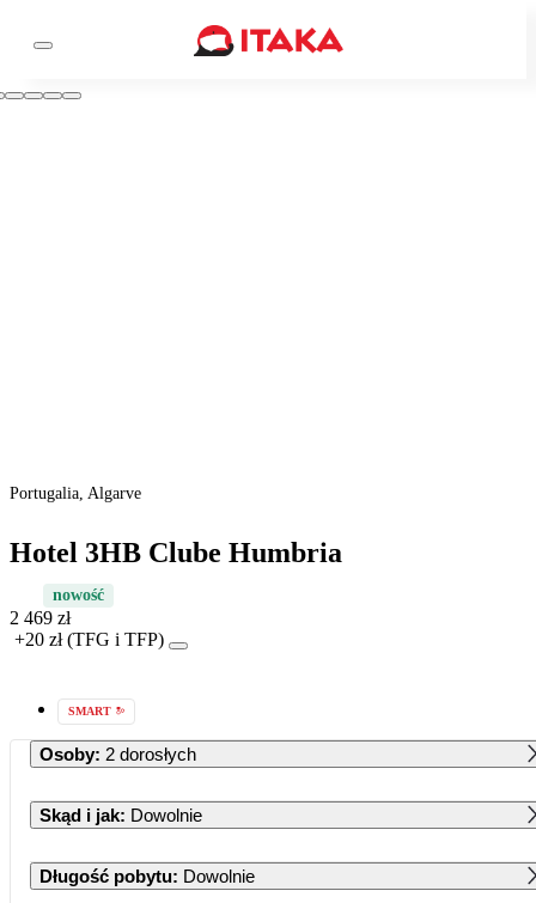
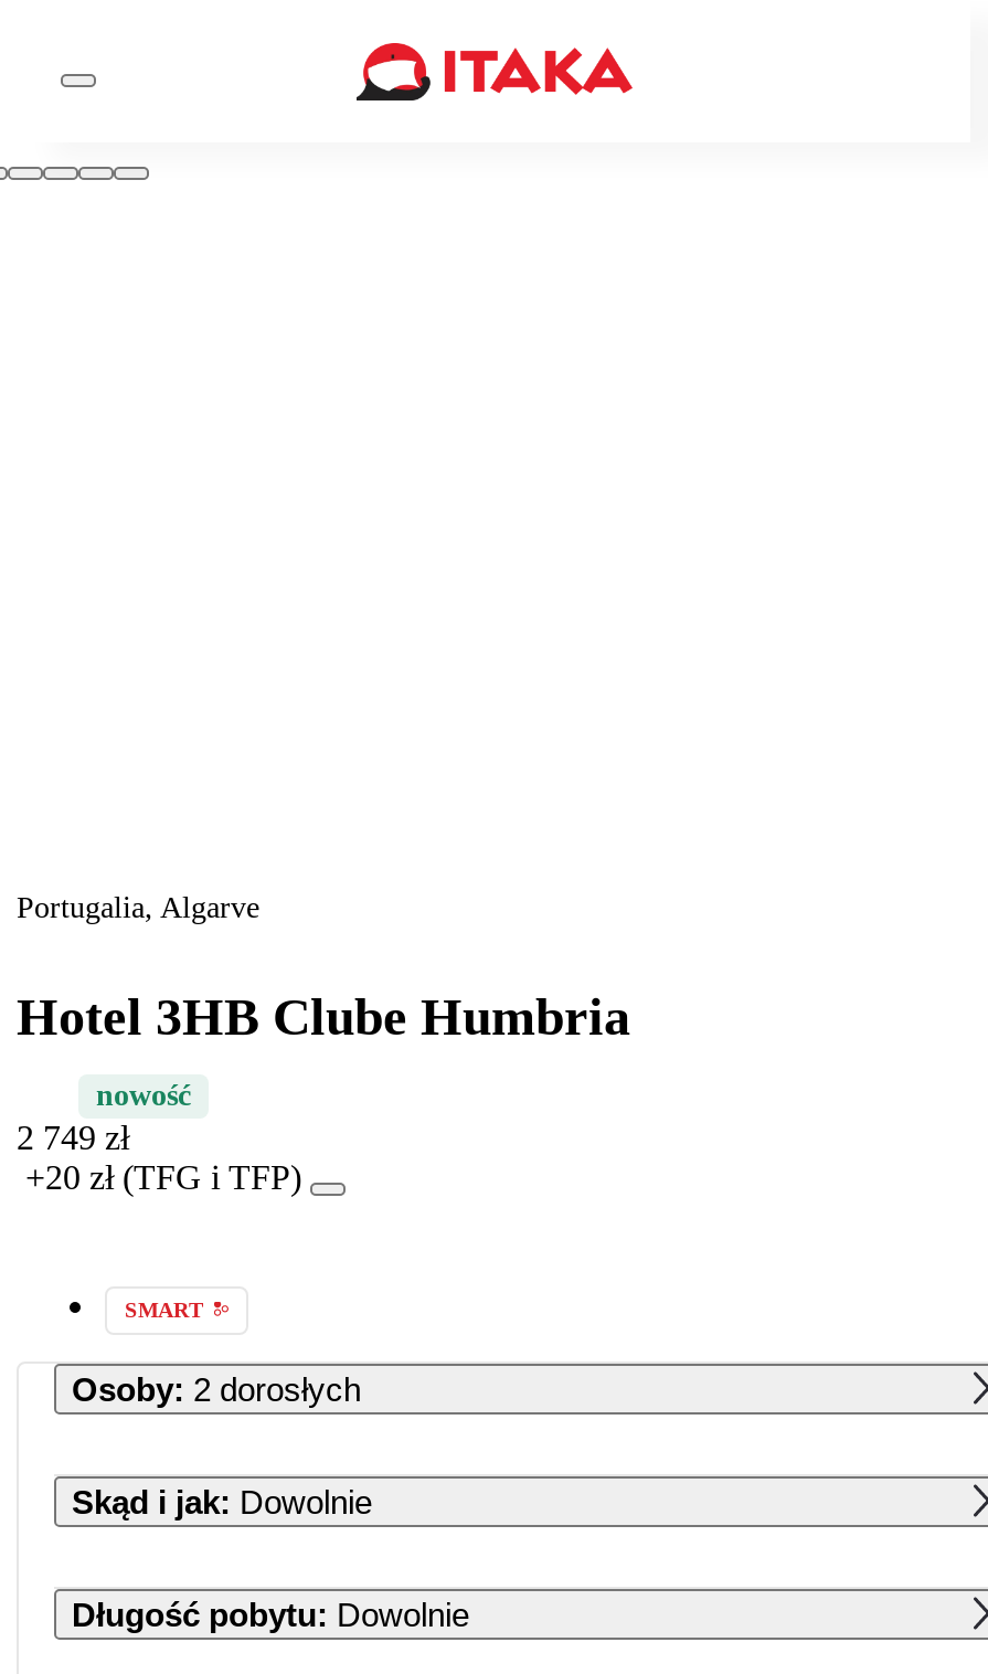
[10,607,71,627] 2 469 zł -> [17,1117,129,1155] 2 749 zł

